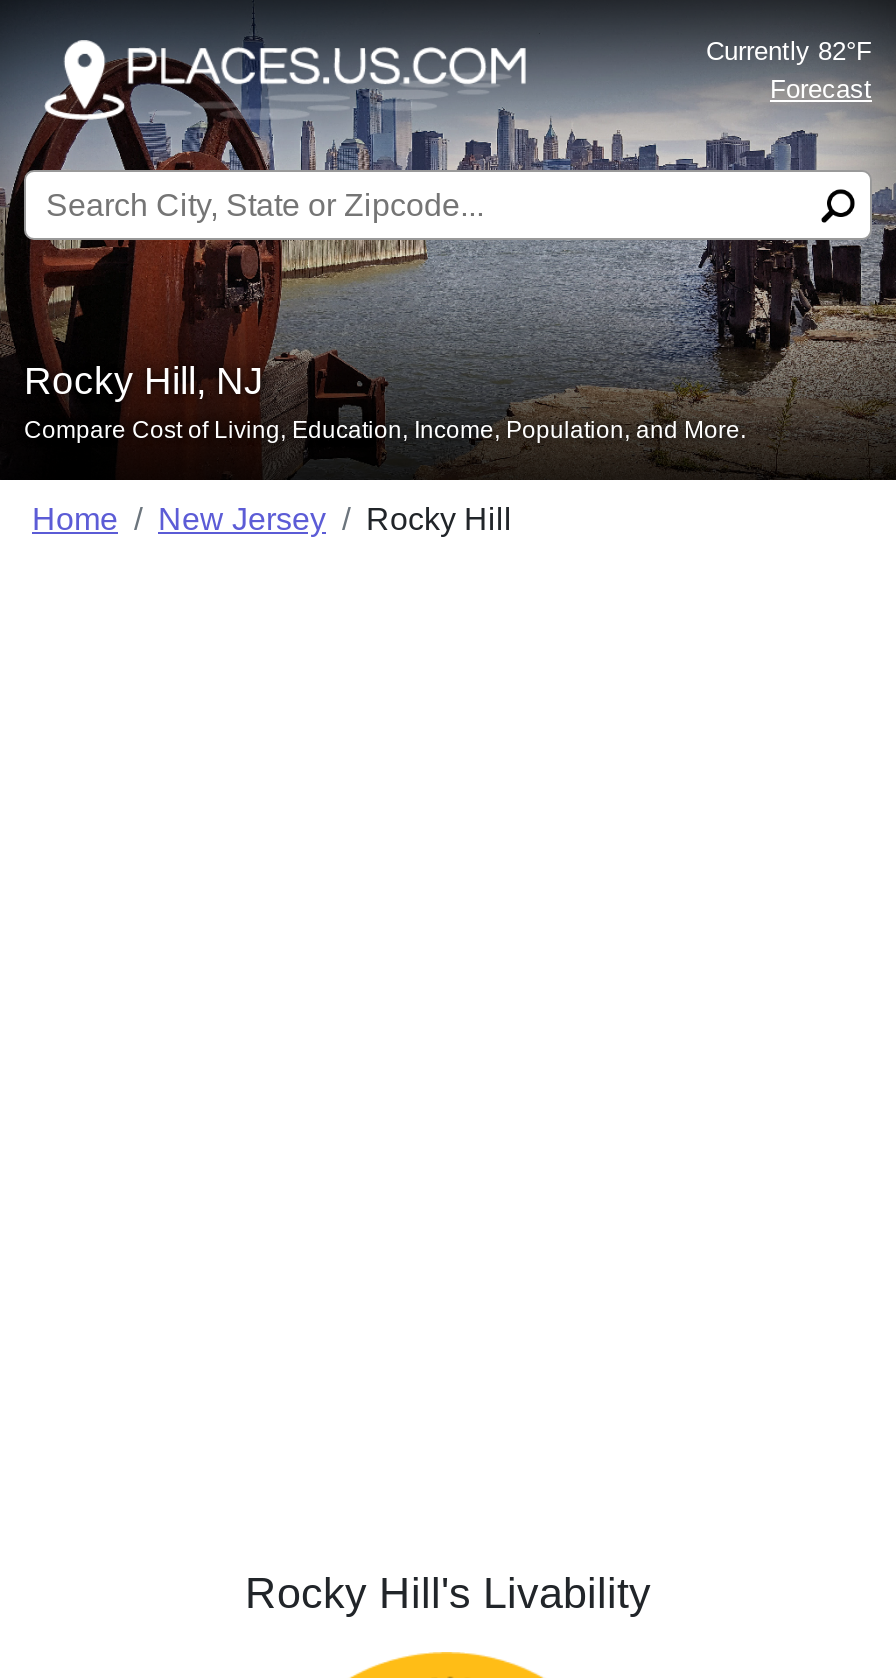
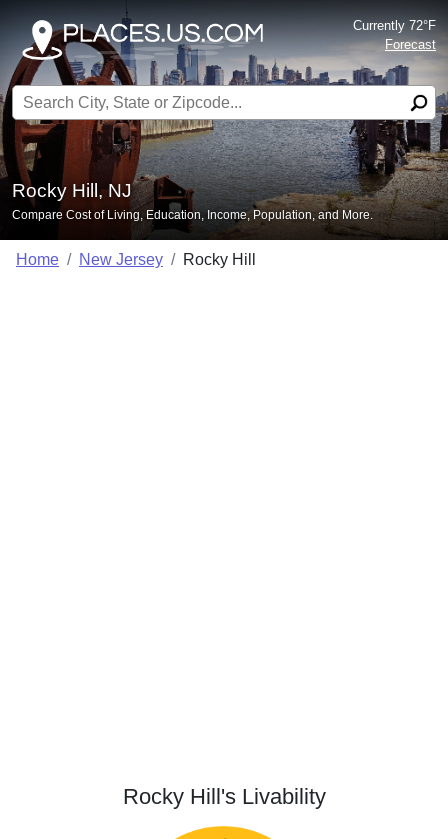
[706,36,872,66] Currently 82°F -> [353,18,436,33] Currently 72°F

